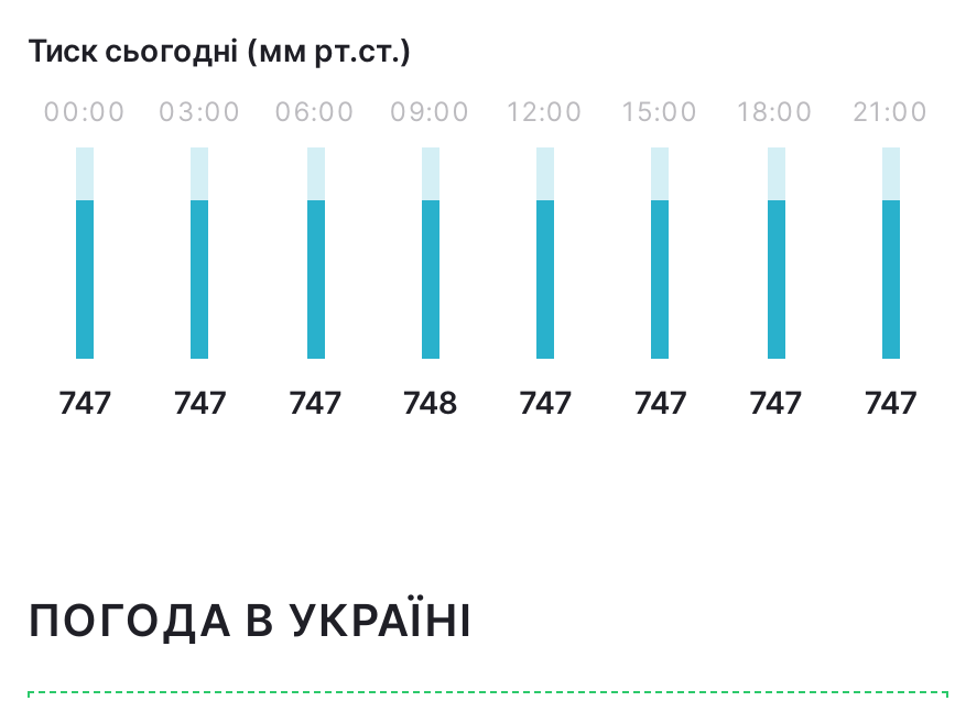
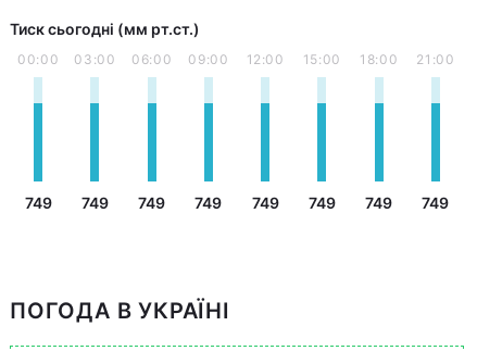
[59,383,111,420] 747 -> [25,193,52,212] 749
[174,383,227,420] 747 -> [81,193,109,212] 749
[289,383,342,420] 747 -> [138,193,165,212] 749
[403,383,458,420] 748 -> [195,193,222,212] 749
[519,383,572,420] 747 -> [252,193,279,212] 749
[634,383,687,420] 747 -> [308,193,336,212] 749
[749,383,802,420] 747 -> [365,193,392,212] 749
[864,383,917,420] 747 -> [422,193,449,212] 749

